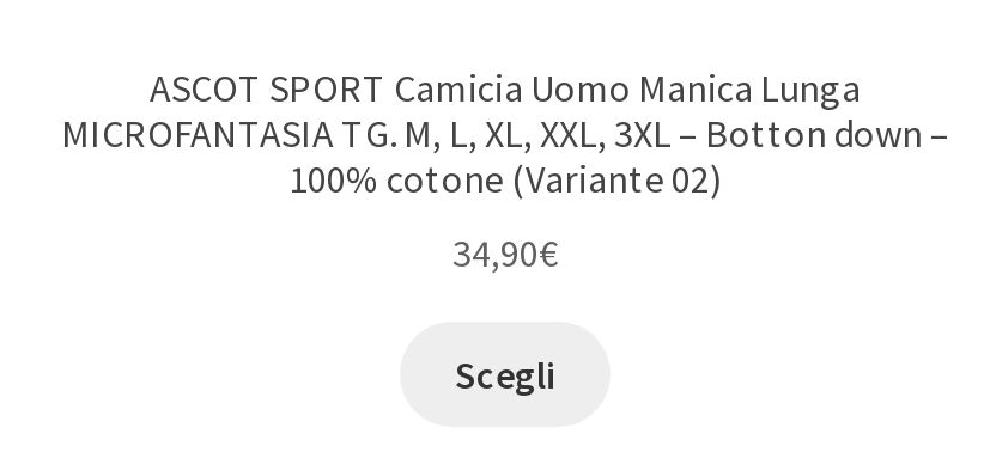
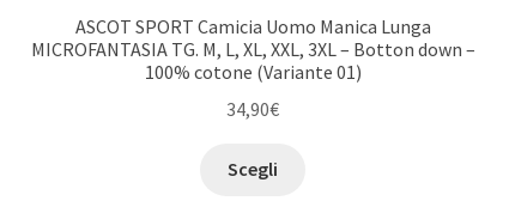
[288,154,722,202] 100% cotone (Variante 02) -> [144,60,361,84] 100% cotone (Variante 01)

